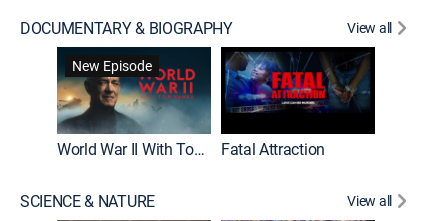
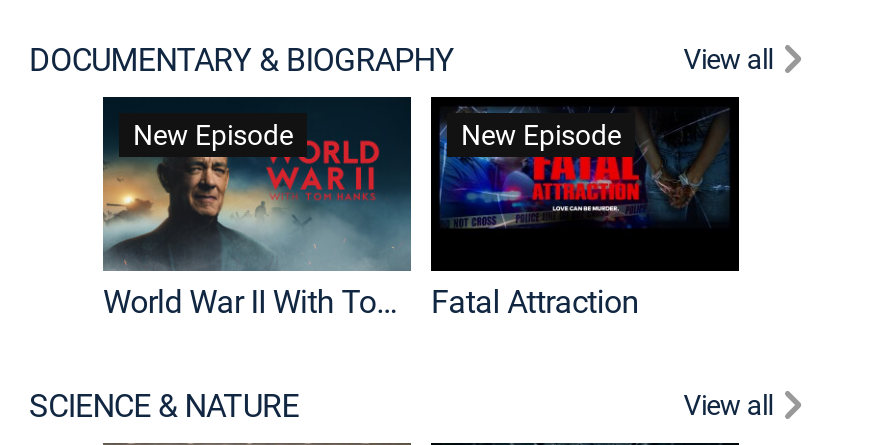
none -> [461,116,621,154] New Episode

